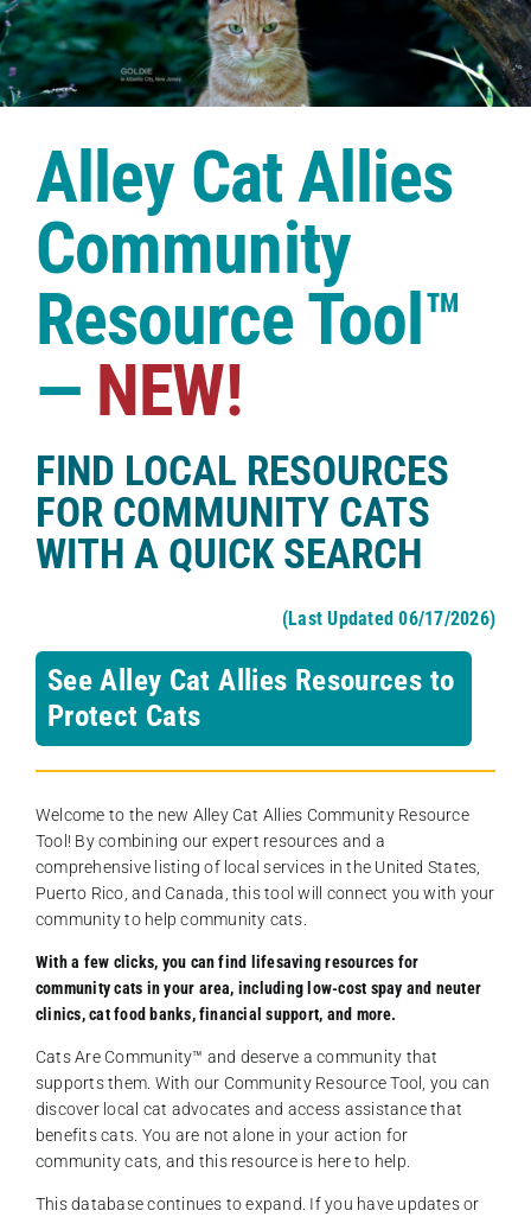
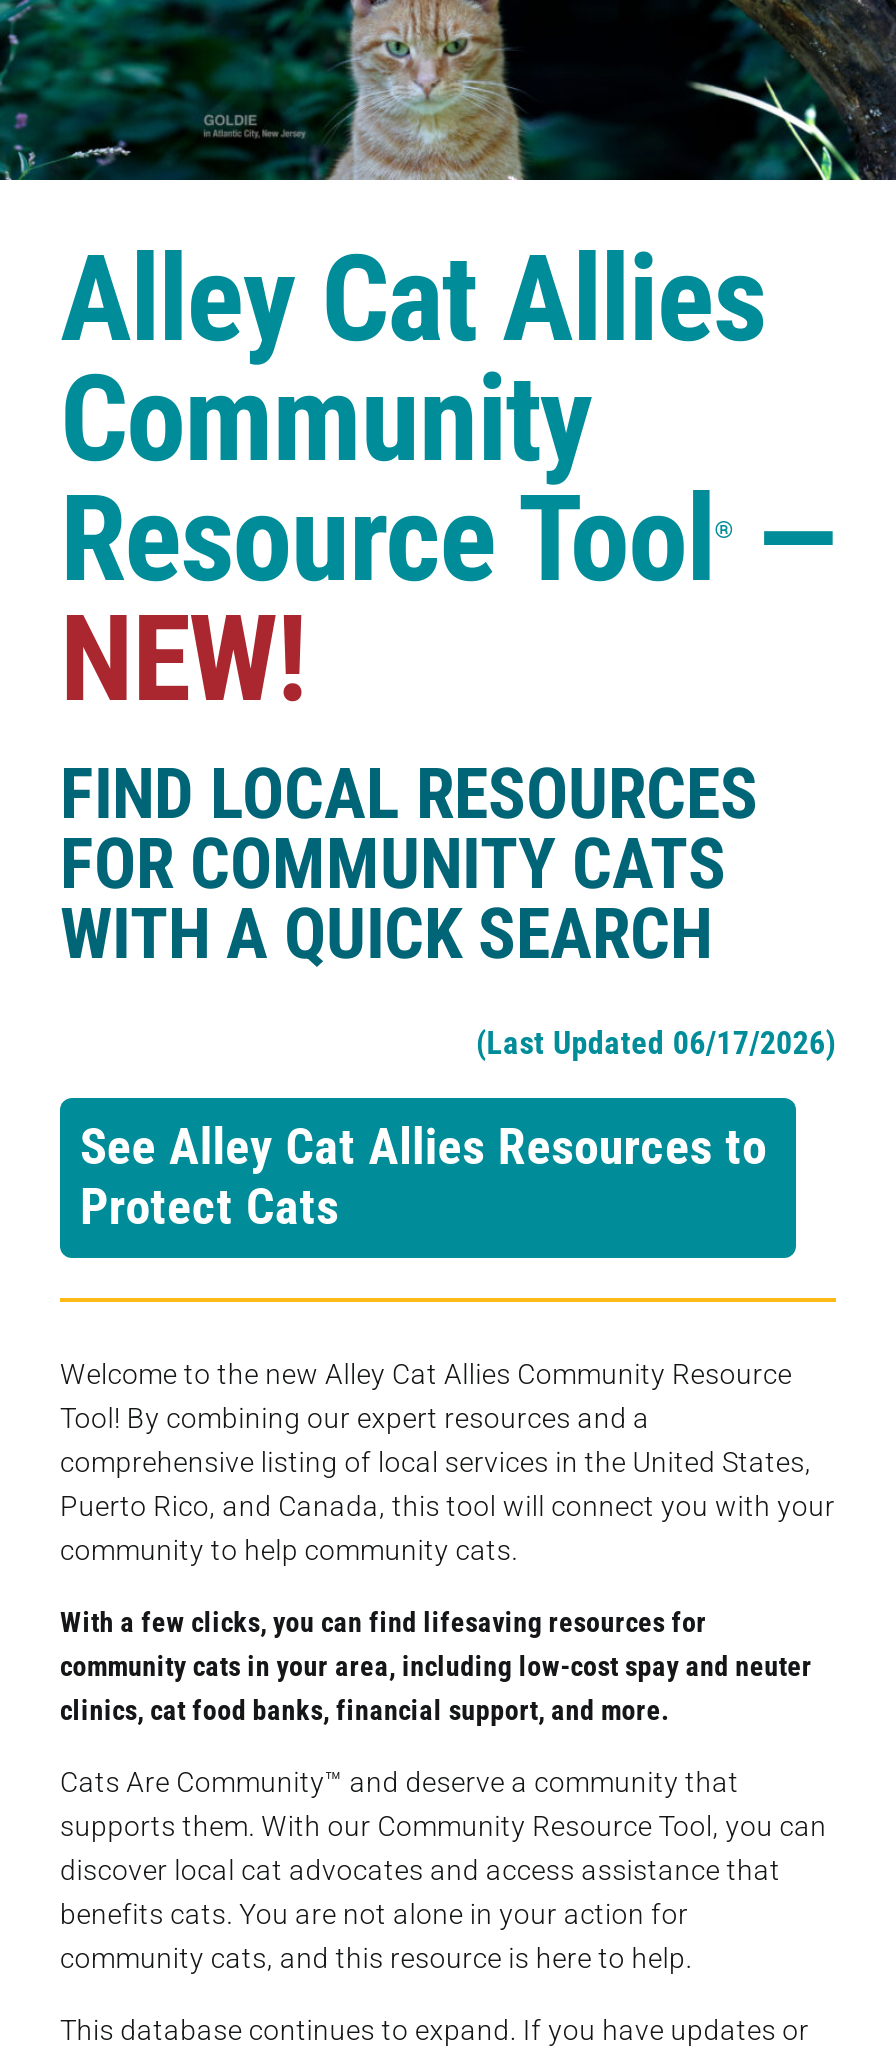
[36,278,462,433] Resource Tool™ | — NEW! -> [60,468,835,730] Resource Tool ® — | NEW!

